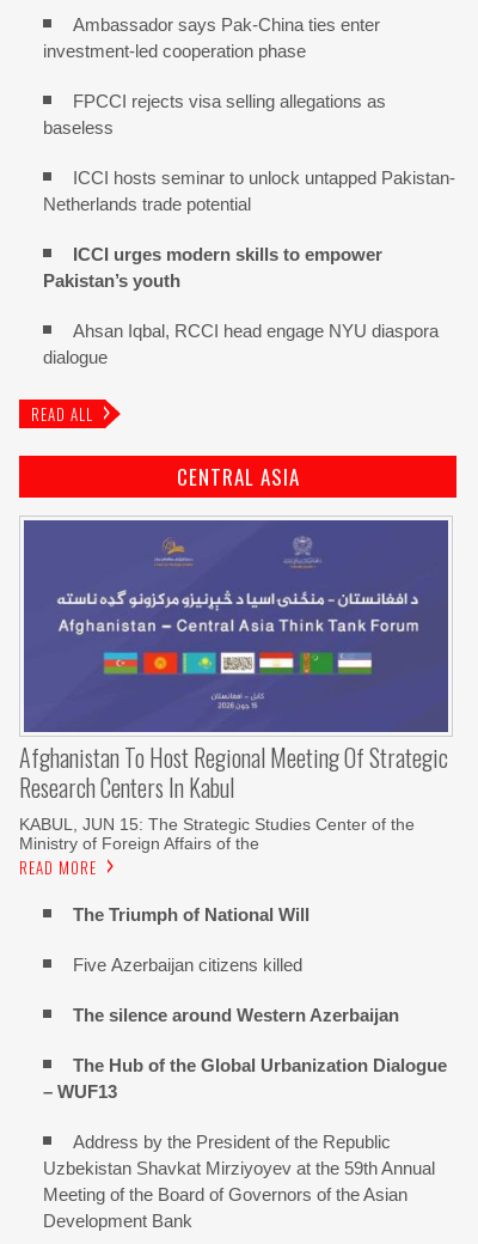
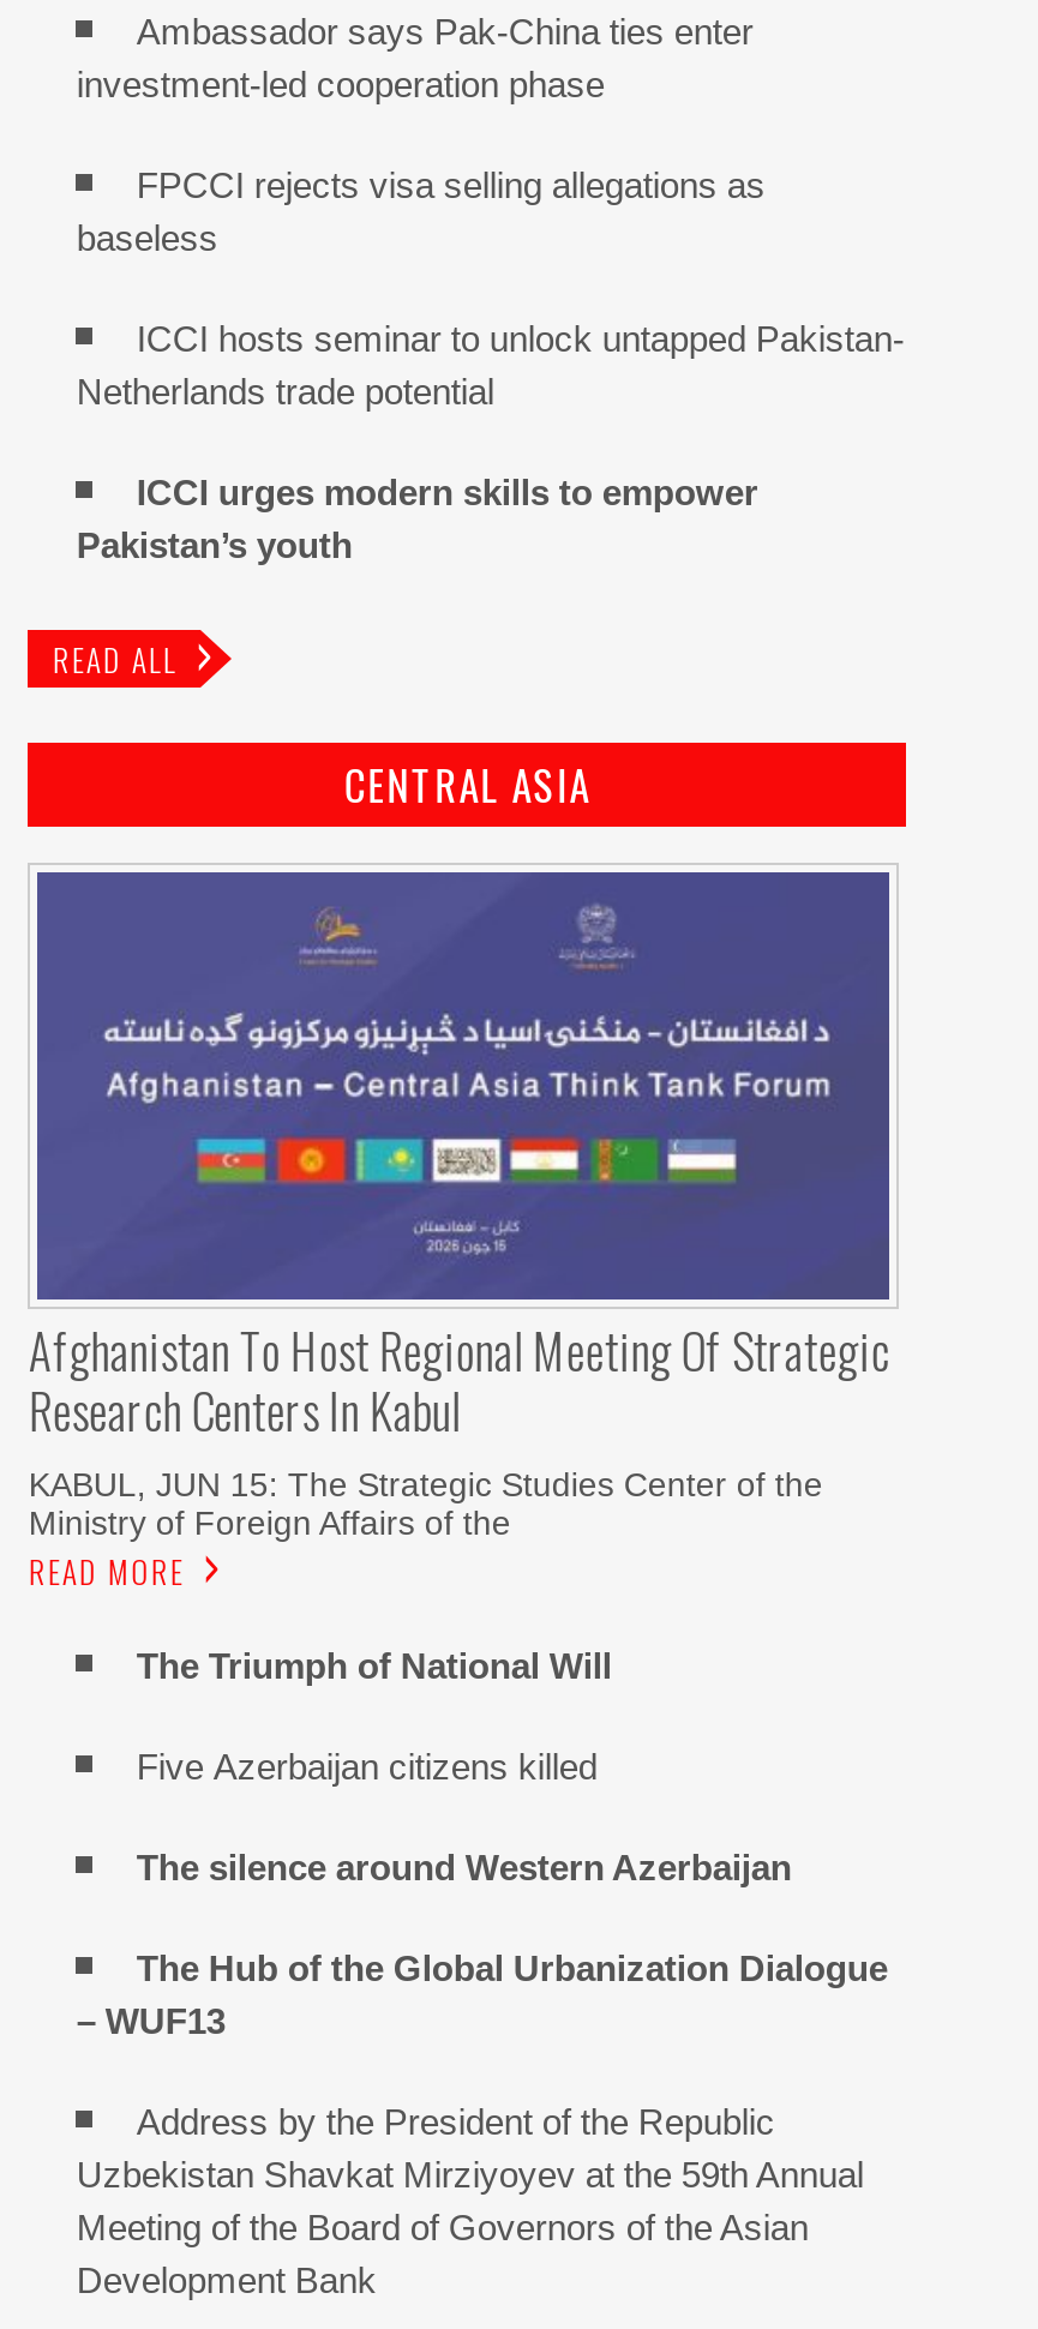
[43,320,439,367] Ahsan Iqbal, RCCI head engage NYU diaspora | dialogue -> none

